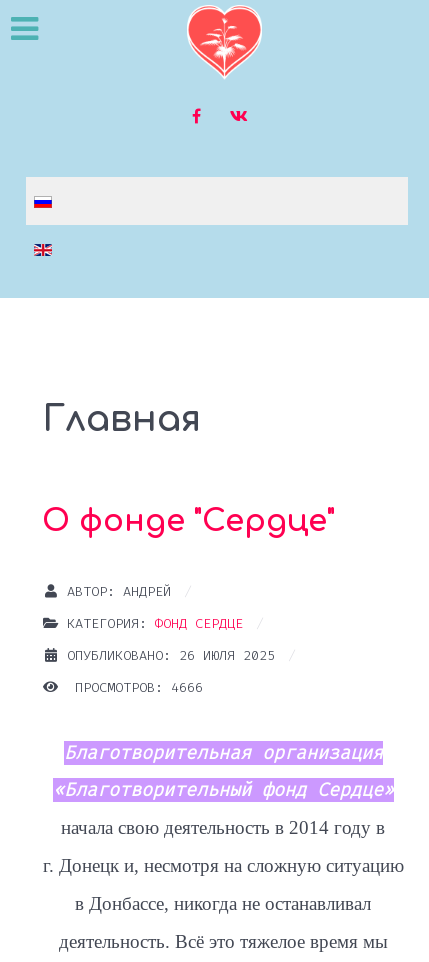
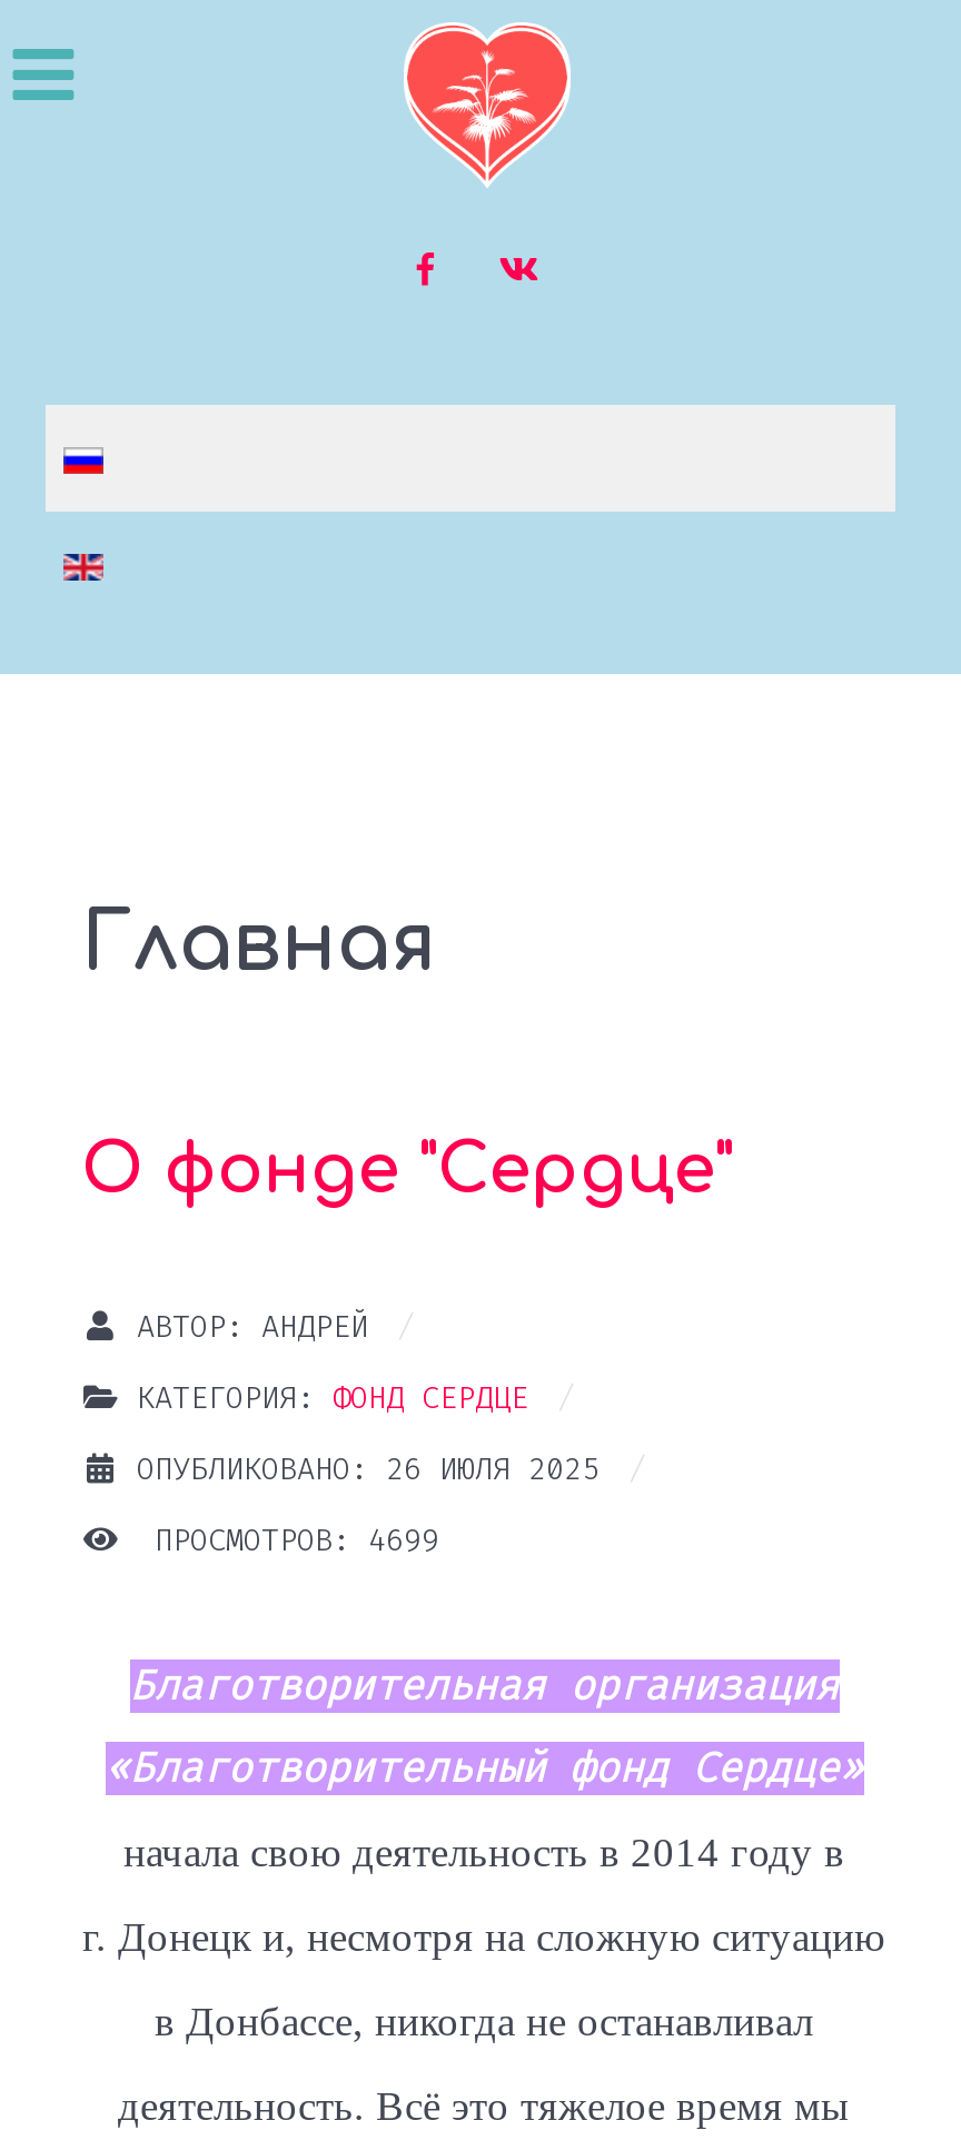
[67,679,203,696] ПРОСМОТРОВ: 4666 -> [137,1521,439,1559] ПРОСМОТРОВ: 4699

